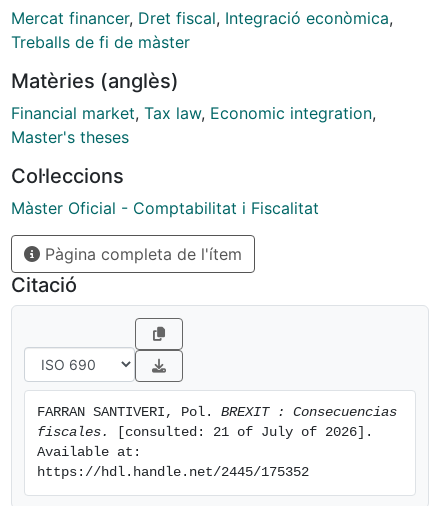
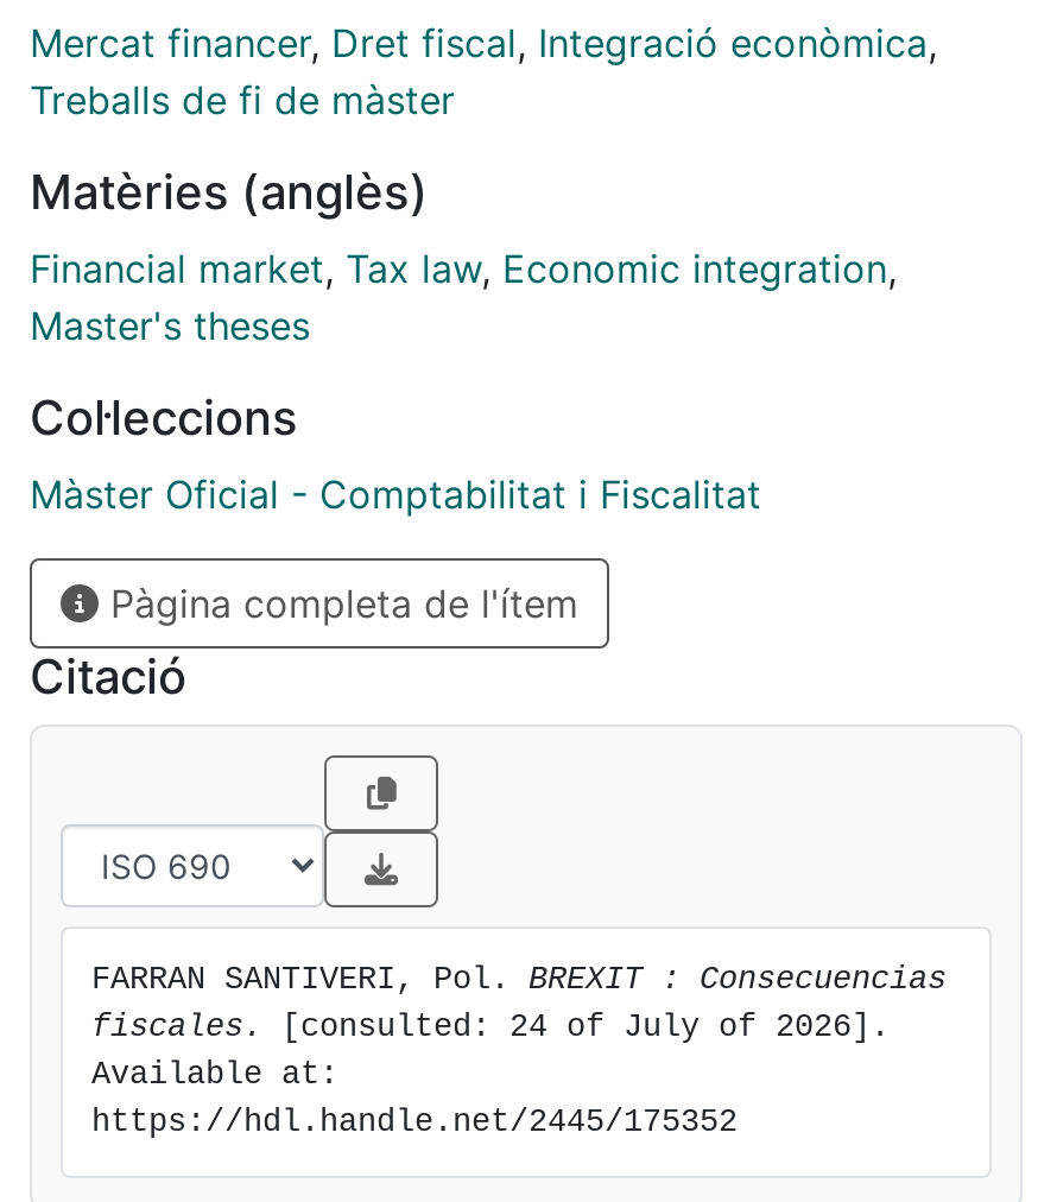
[37,425,373,440] fiscales. [consulted: 21 of July of 2026]. -> [91,1010,890,1045] fiscales. [consulted: 24 of July of 2026].

